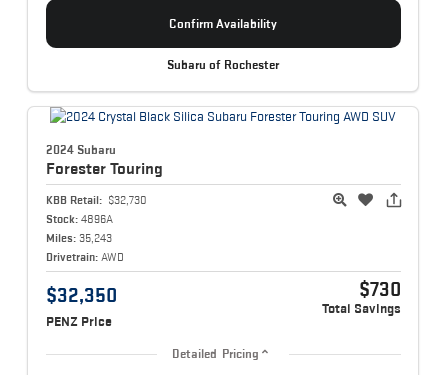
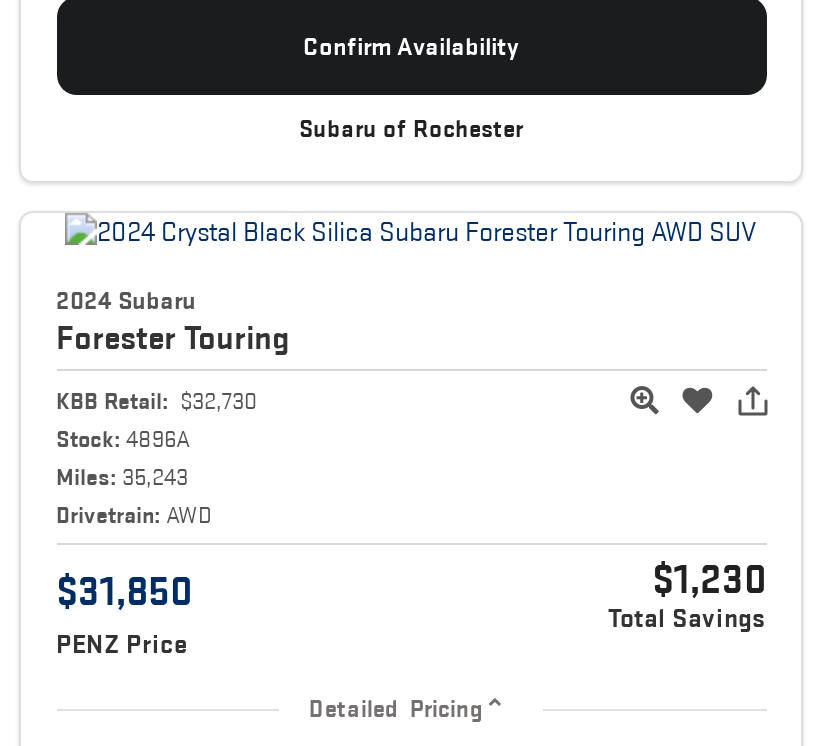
[358,277,400,300] $730 -> [652,555,766,601] $1,230
[45,283,116,306] $32,350 -> [56,567,192,613] $31,850

